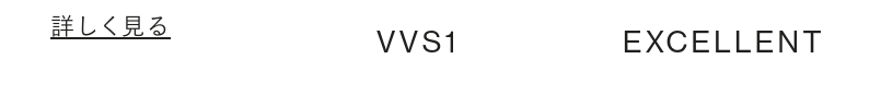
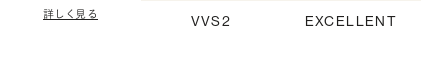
[376,24,459,59] VVS1 -> [190,12,231,30] VVS2

